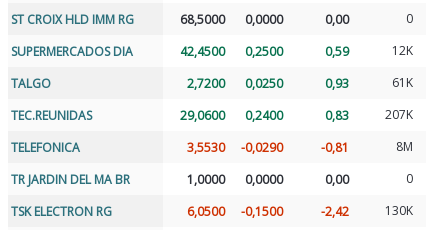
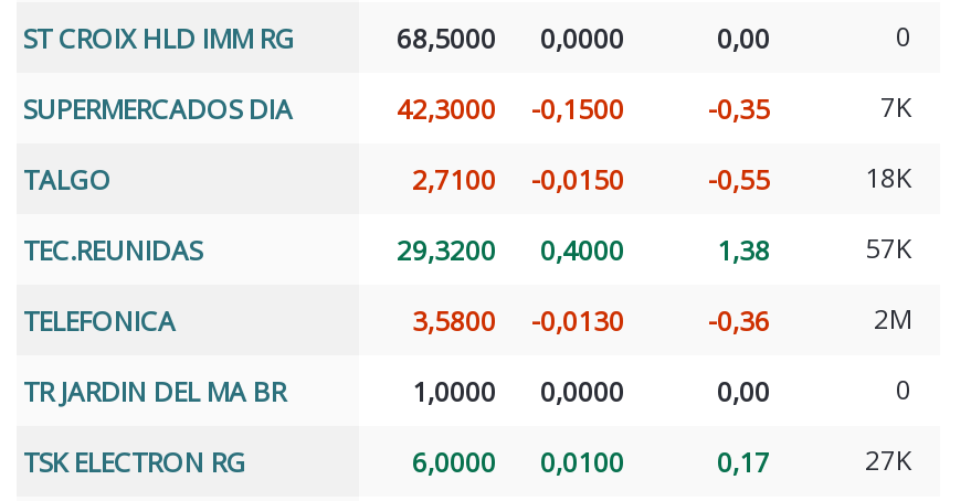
[180,42,413,60] 42,4500 | 0,2500 | 0,59 | 12K -> [397,89,911,127] 42,3000 | -0,1500 | -0,35 | 7K
[187,74,413,92] 2,7200 | 0,0250 | 0,93 | 61K -> [412,159,911,198] 2,7100 | -0,0150 | -0,55 | 18K
[180,106,413,124] 29,0600 | 0,2400 | 0,83 | 207K -> [397,230,911,269] 29,3200 | 0,4000 | 1,38 | 57K
[187,138,413,156] 3,5530 | -0,0290 | -0,81 | 8M -> [412,300,911,339] 3,5800 | -0,0130 | -0,36 | 2M
[187,202,413,220] 6,0500 | -0,1500 | -2,42 | 130K -> [412,442,911,480] 6,0000 | 0,0100 | 0,17 | 27K

